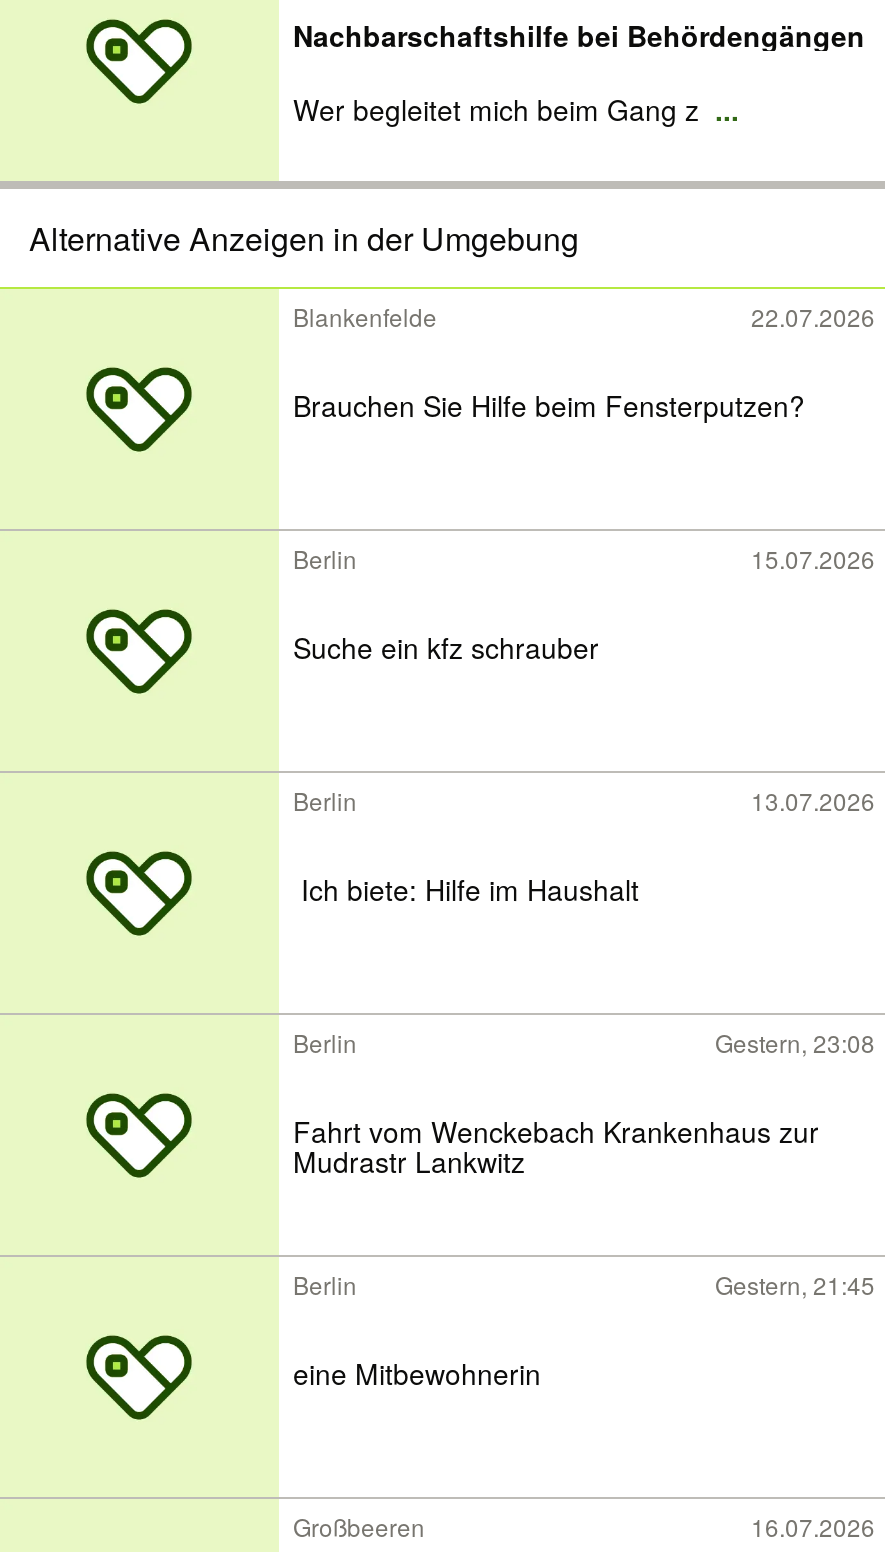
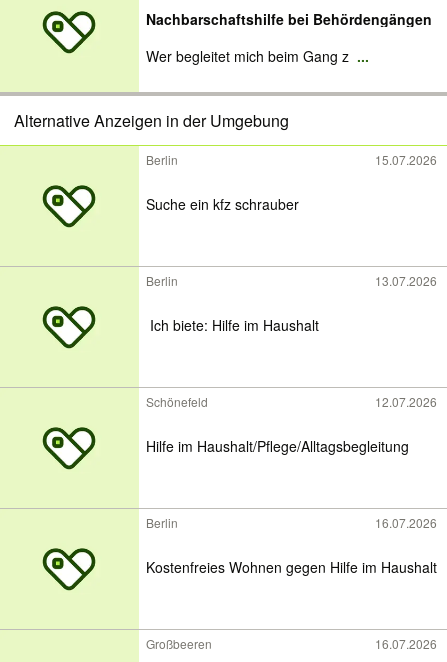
[293,299,875,425] Blankenfelde | 22.07.2026 | Brauchen Sie Hilfe beim Fensterputzen? -> none
none -> [146,393,437,456] Schönefeld | 12.07.2026 | Hilfe im Haushalt/Pflege/Alltagsbegleitung
[293,1025,875,1393] Gestern, 23:08 | Fahrt vom Wenckebach Krankenhaus zur | Mudrastr Lankwitz | Berlin | Gestern, 21:45 | eine Mitbewohnerin -> [146,514,437,577] 16.07.2026 | Kostenfreies Wohnen gegen Hilfe im Haushalt

